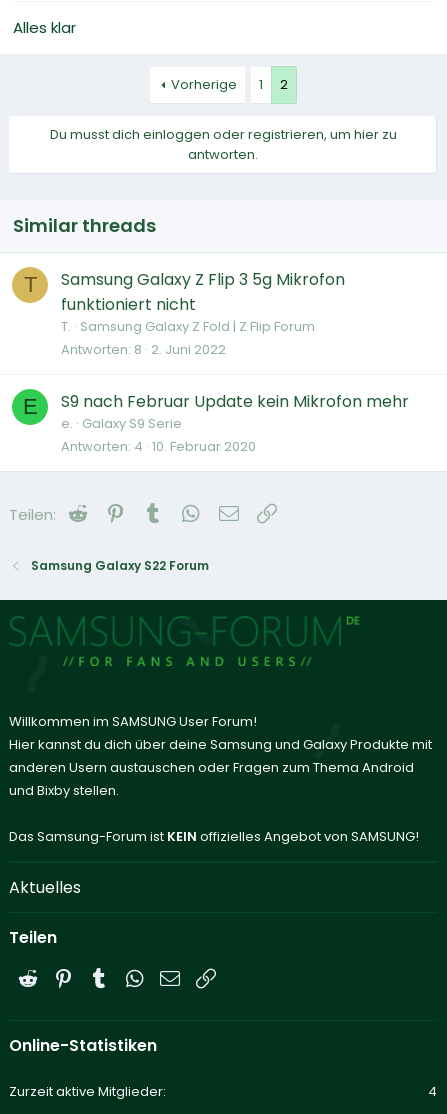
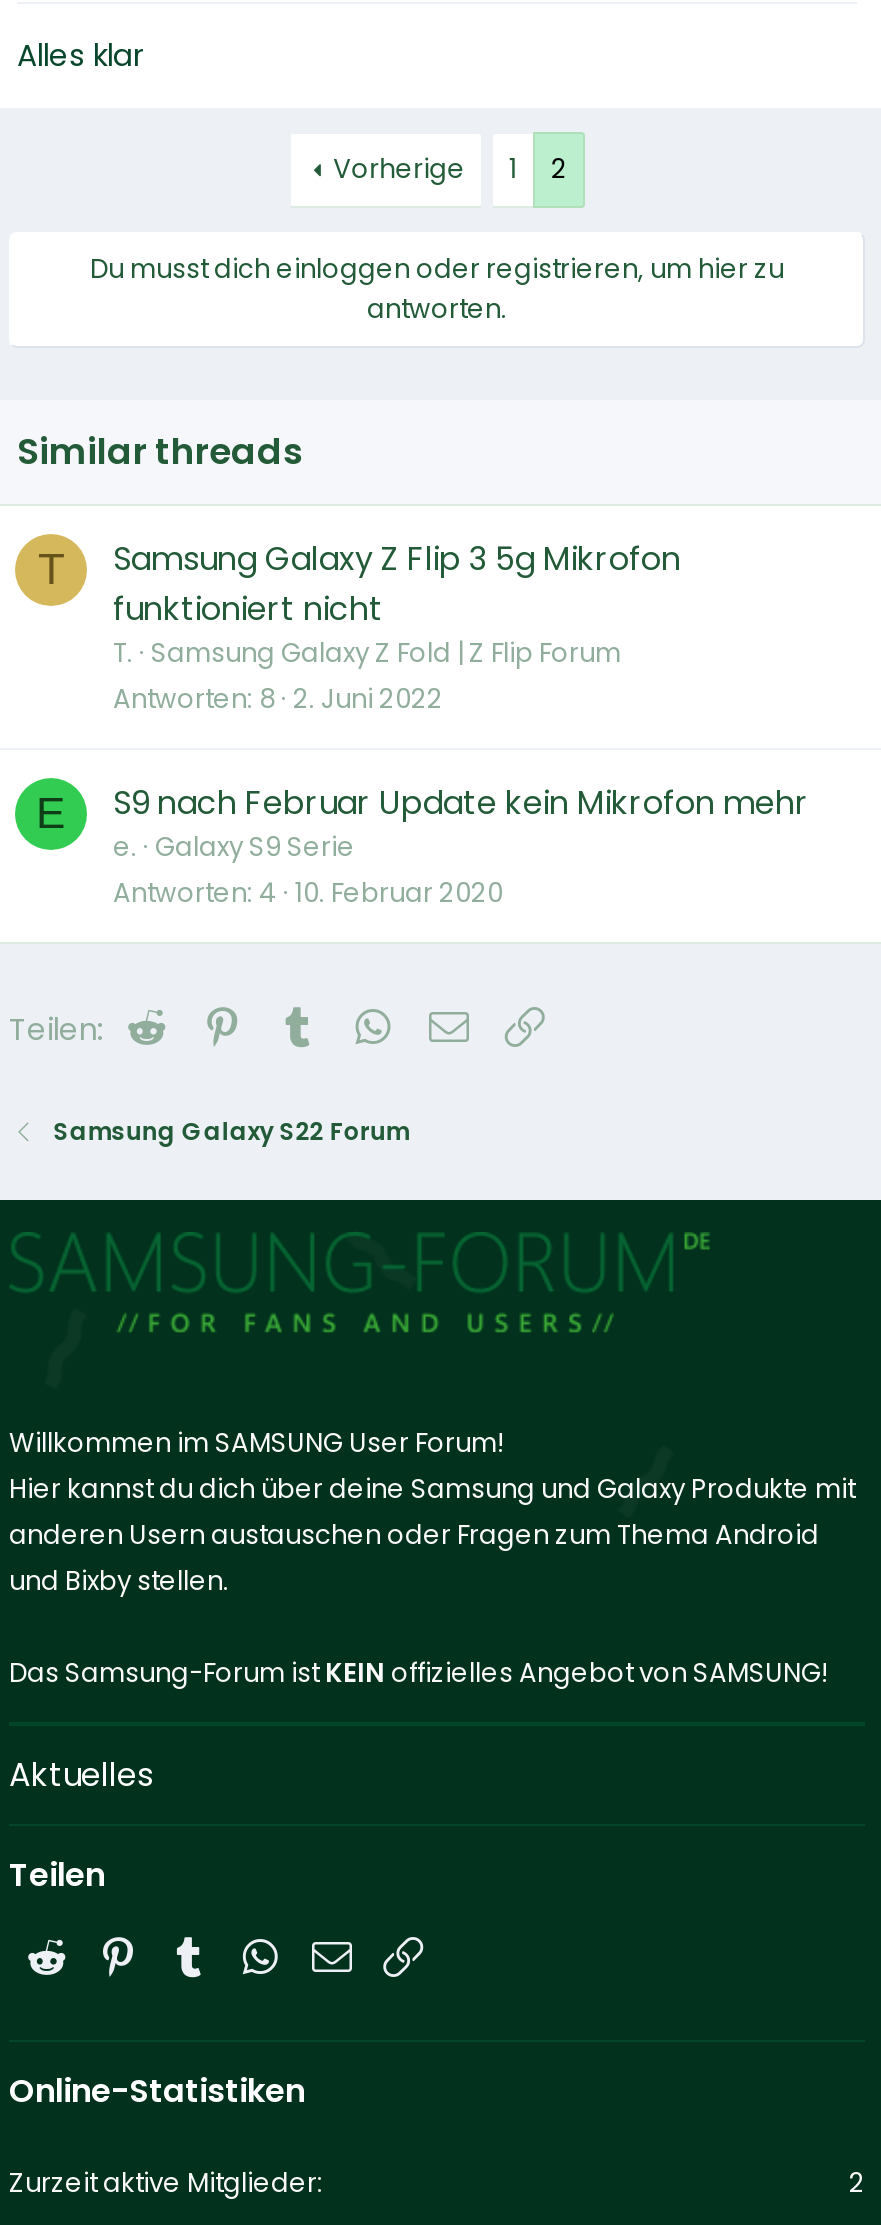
[428,1082,437,1101] 4 -> [849,2164,865,2202] 2

